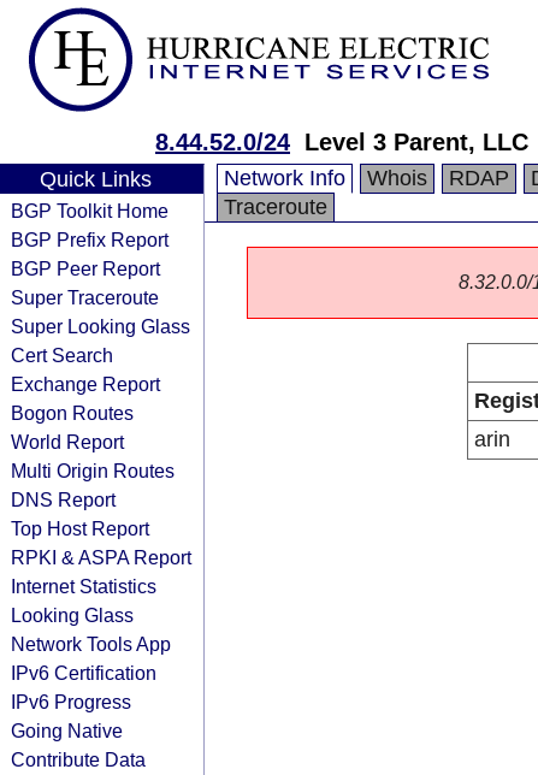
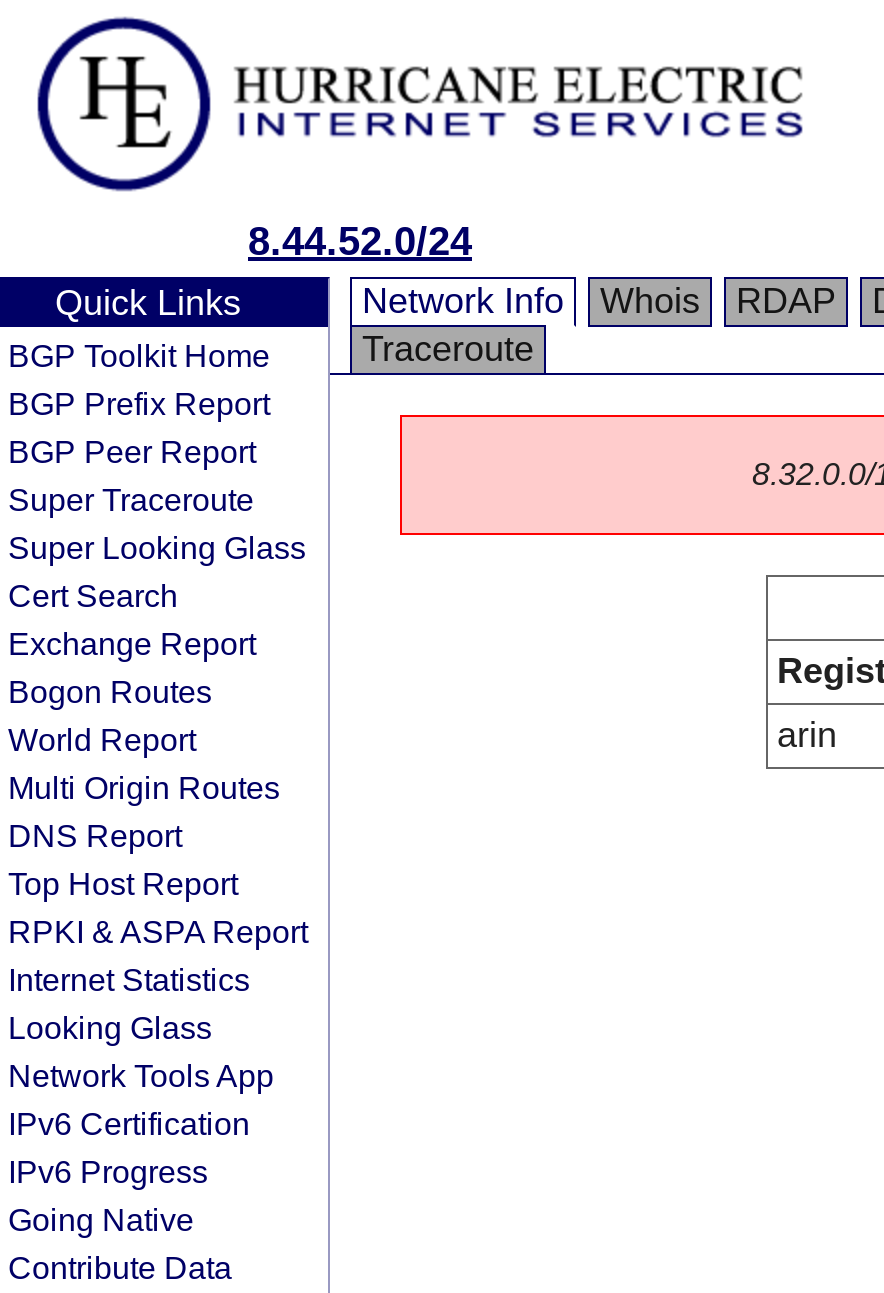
[155,129,528,155] 8.44.52.0/24 Level 3 Parent, LLC -> [248,219,472,263] 8.44.52.0/24

